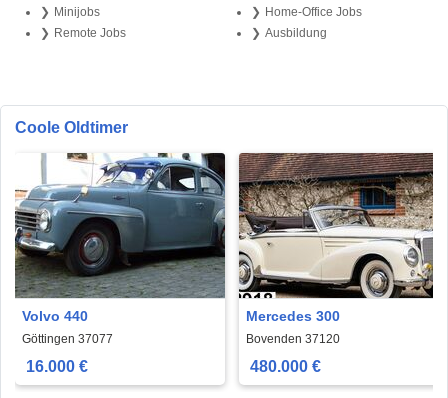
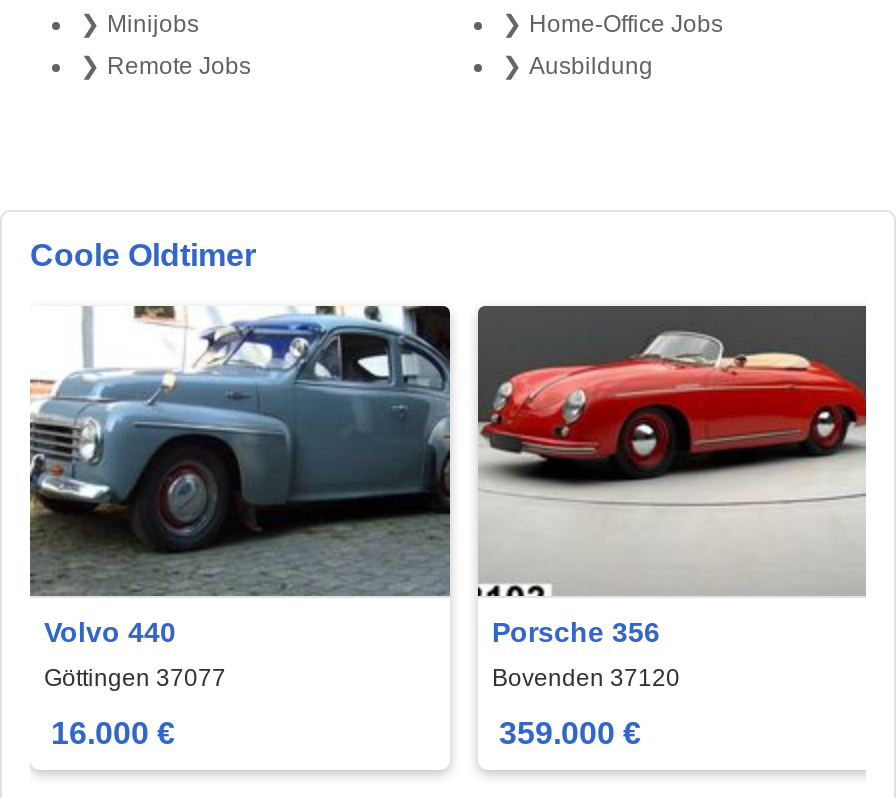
[238,153,433,324] [image] | Mercedes 300 -> [478,306,868,649] [image] | Porsche 356
[249,358,320,375] 480.000 € -> [499,716,641,750] 359.000 €

